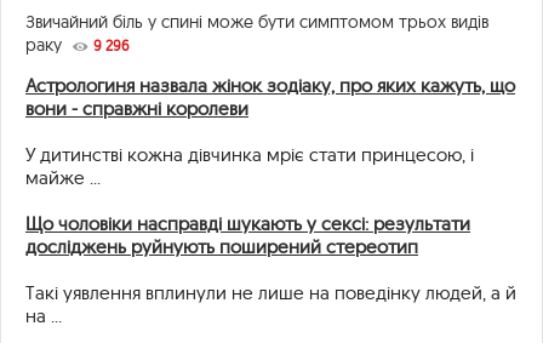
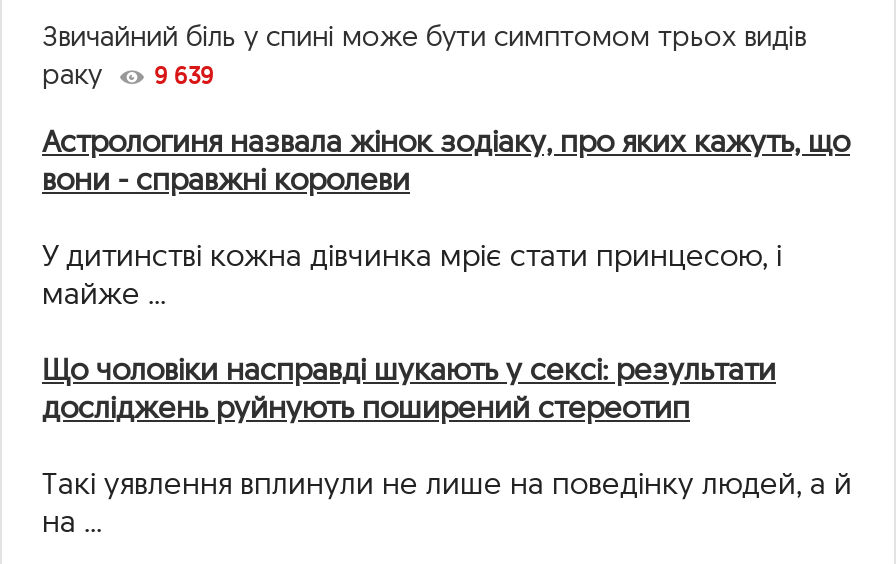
[25,34,130,56] раку 9 296 -> [42,57,214,93] раку 9 639

